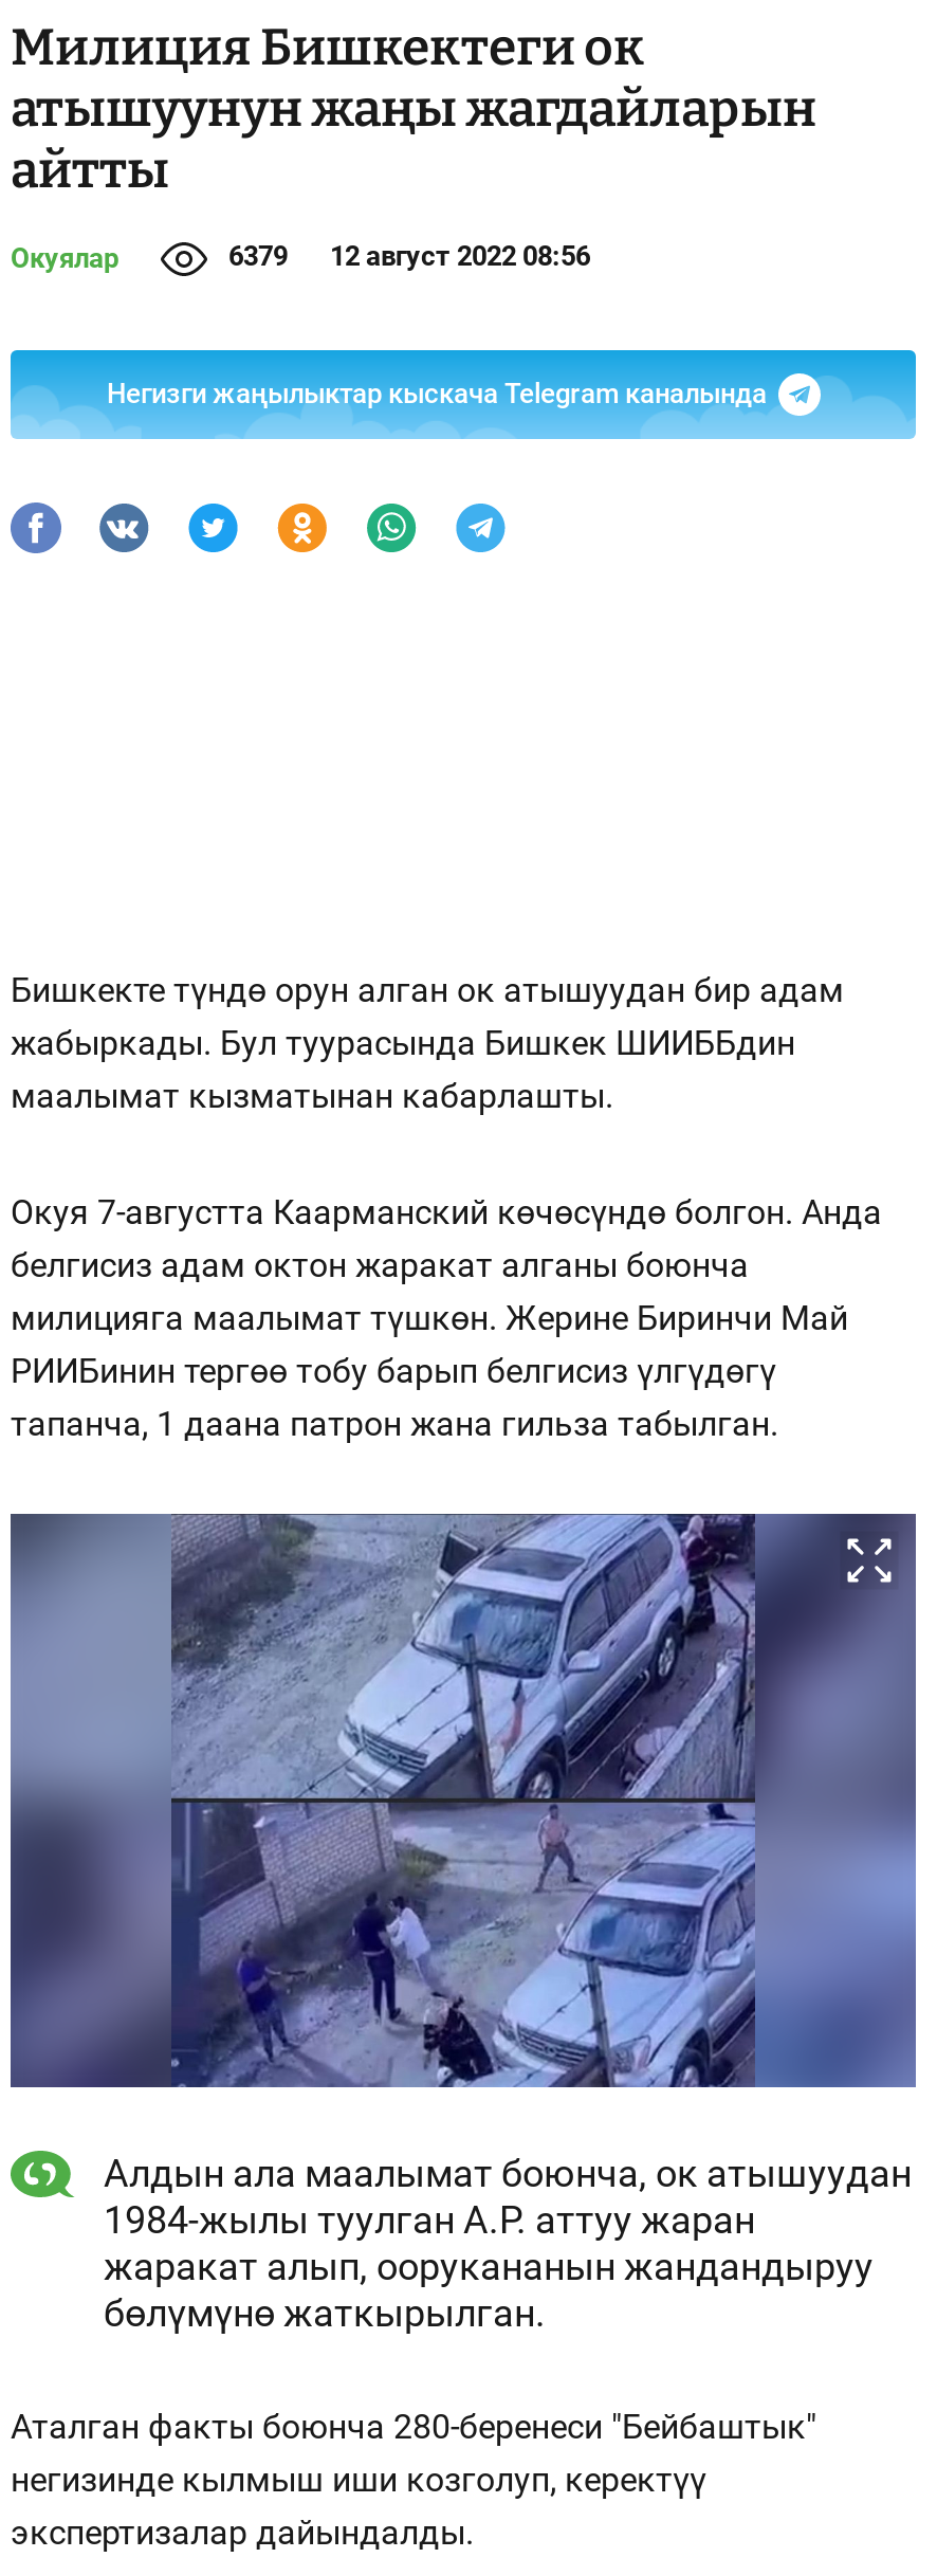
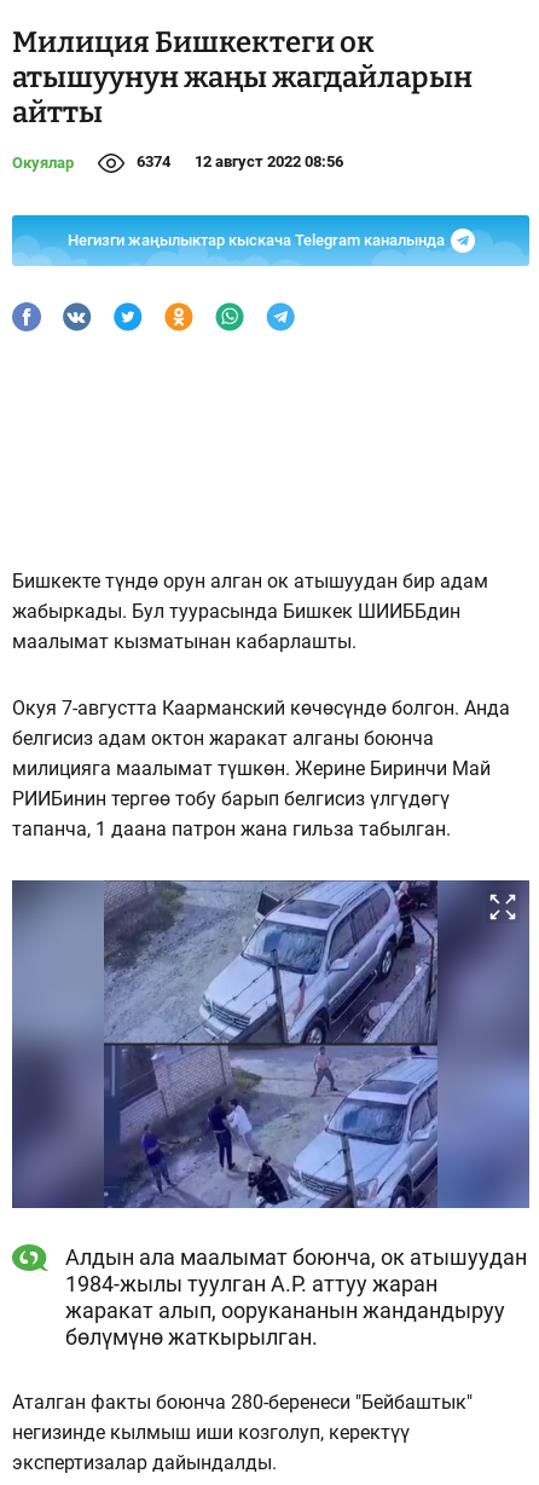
[228,240,590,272] 6379 12 август 2022 08:56 -> [137,152,343,171] 6374 12 август 2022 08:56

